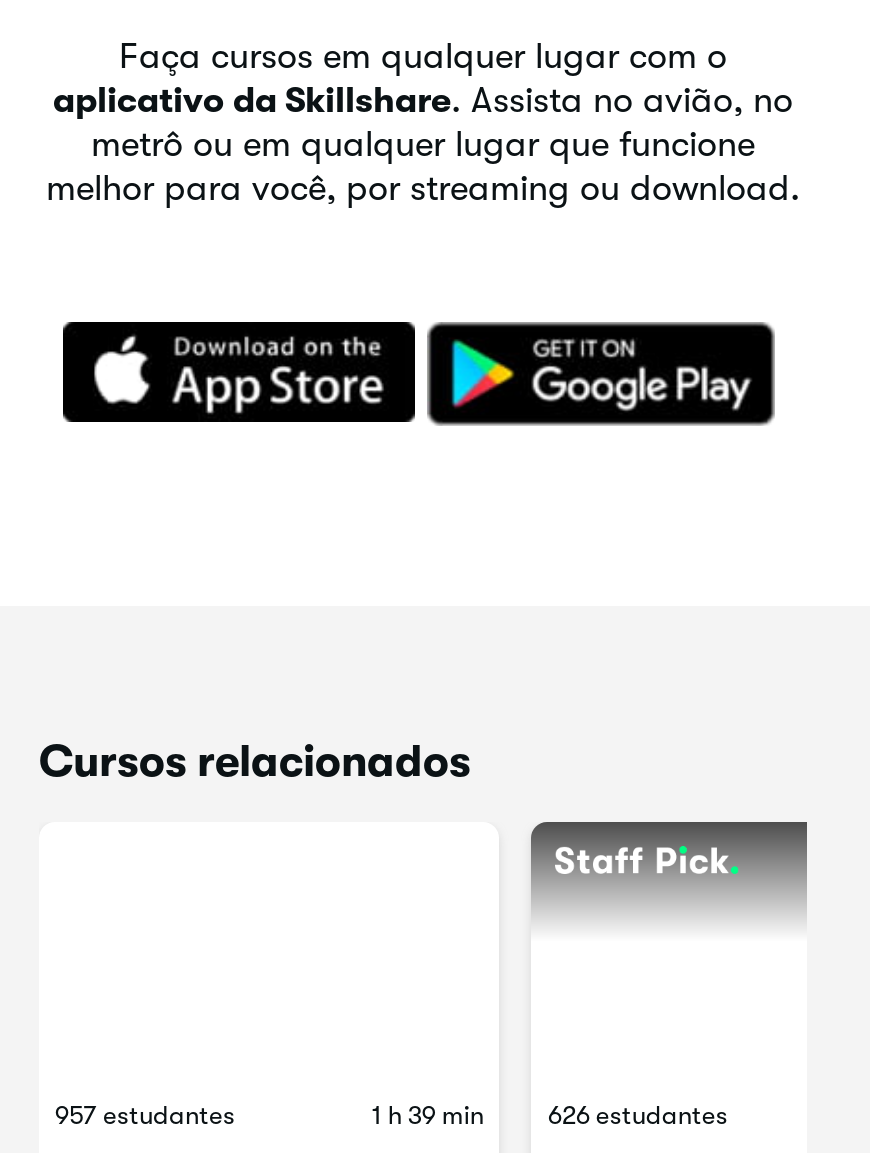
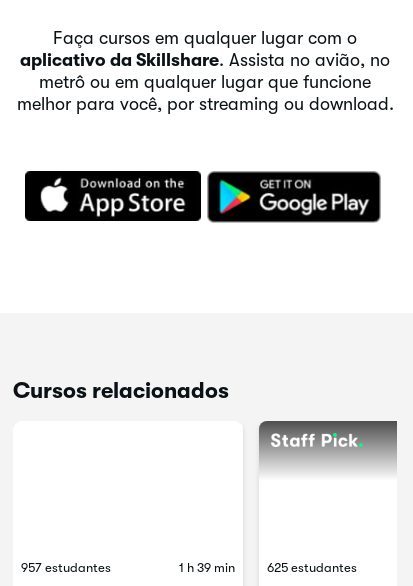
[548,1100,728,1130] 626 estudantes -> [267,560,357,575] 625 estudantes

